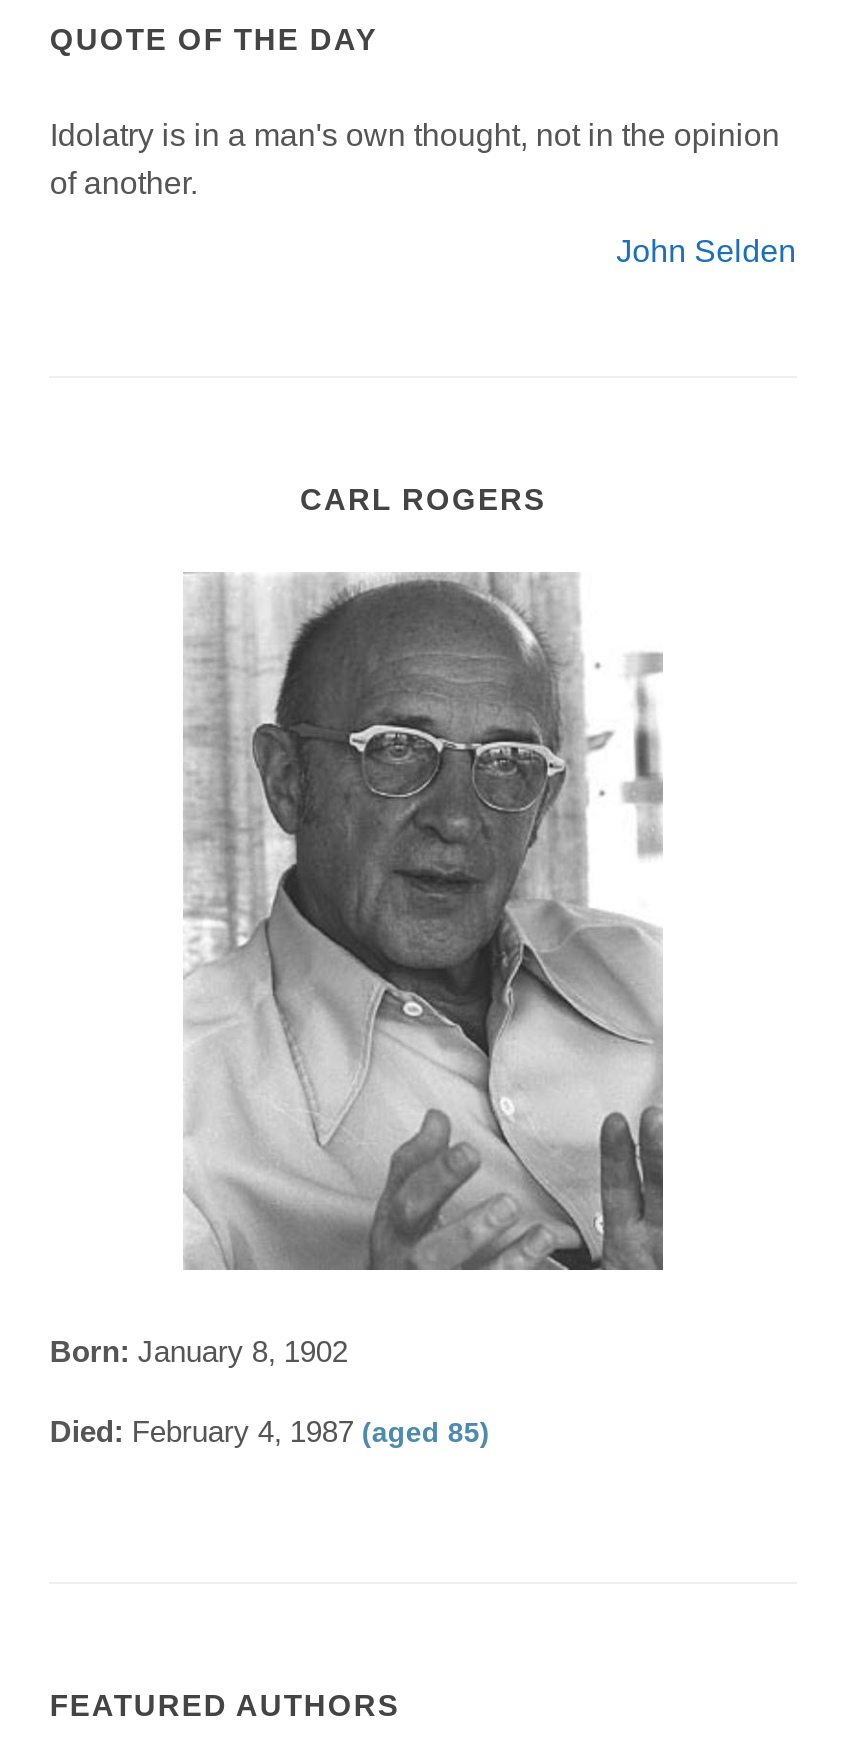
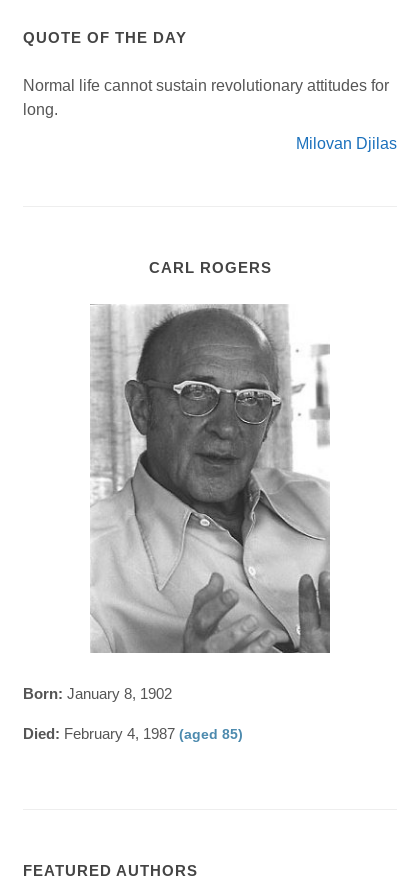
[50,117,780,199] Idolatry is in a man's own thought, not in the opinion | of another. -> [23,77,389,118] Normal life cannot sustain revolutionary attitudes for | long.
[616,233,796,267] John Selden -> [296,135,397,152] Milovan Djilas

